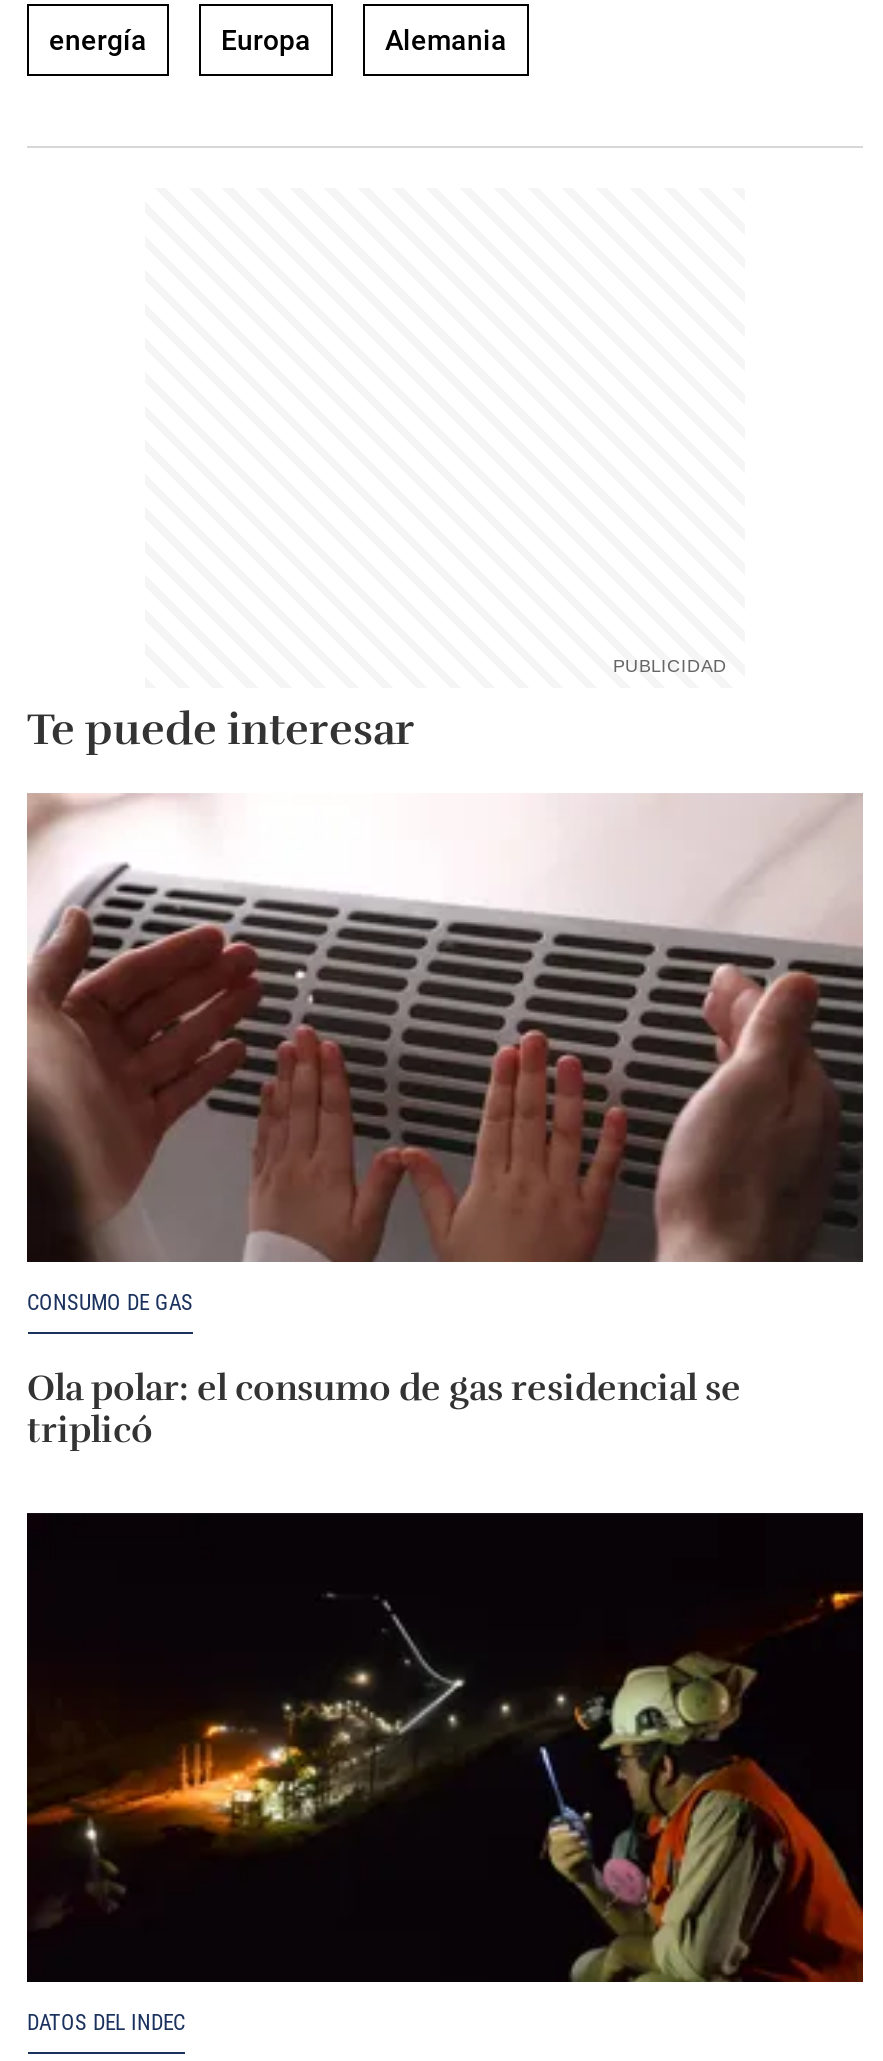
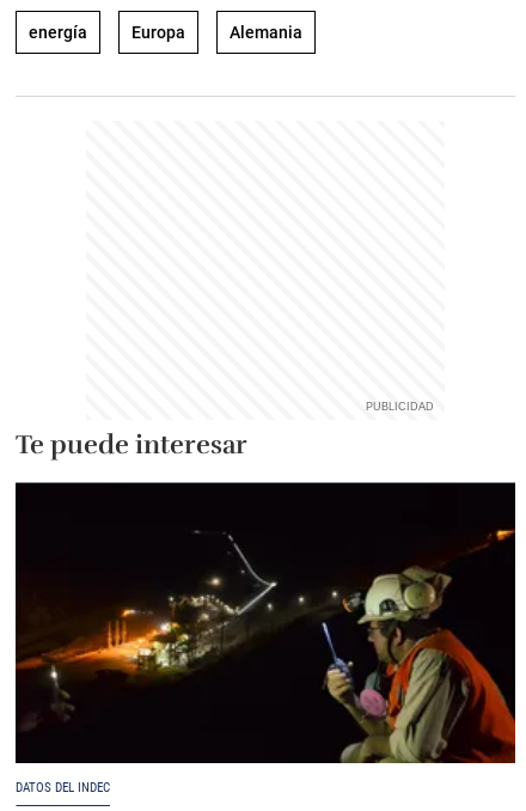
[25,792,865,1452] [image] | CONSUMO DE GAS | Ola polar: el consumo de gas residencial se | triplicó -> none

